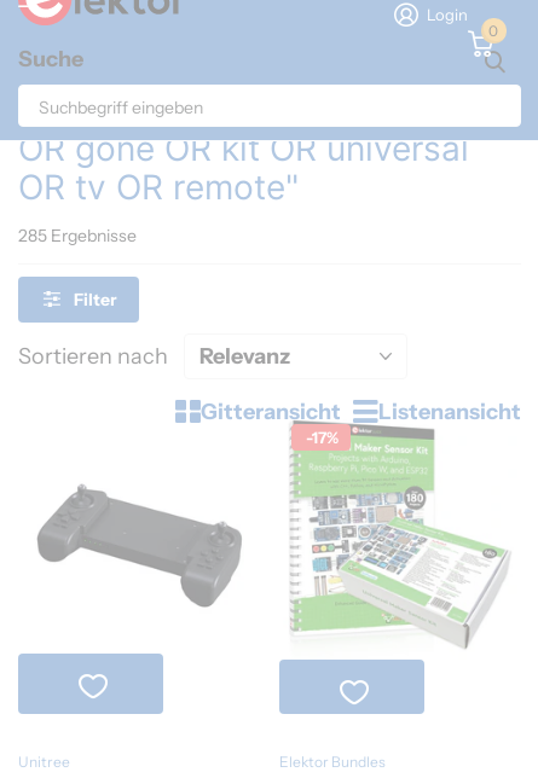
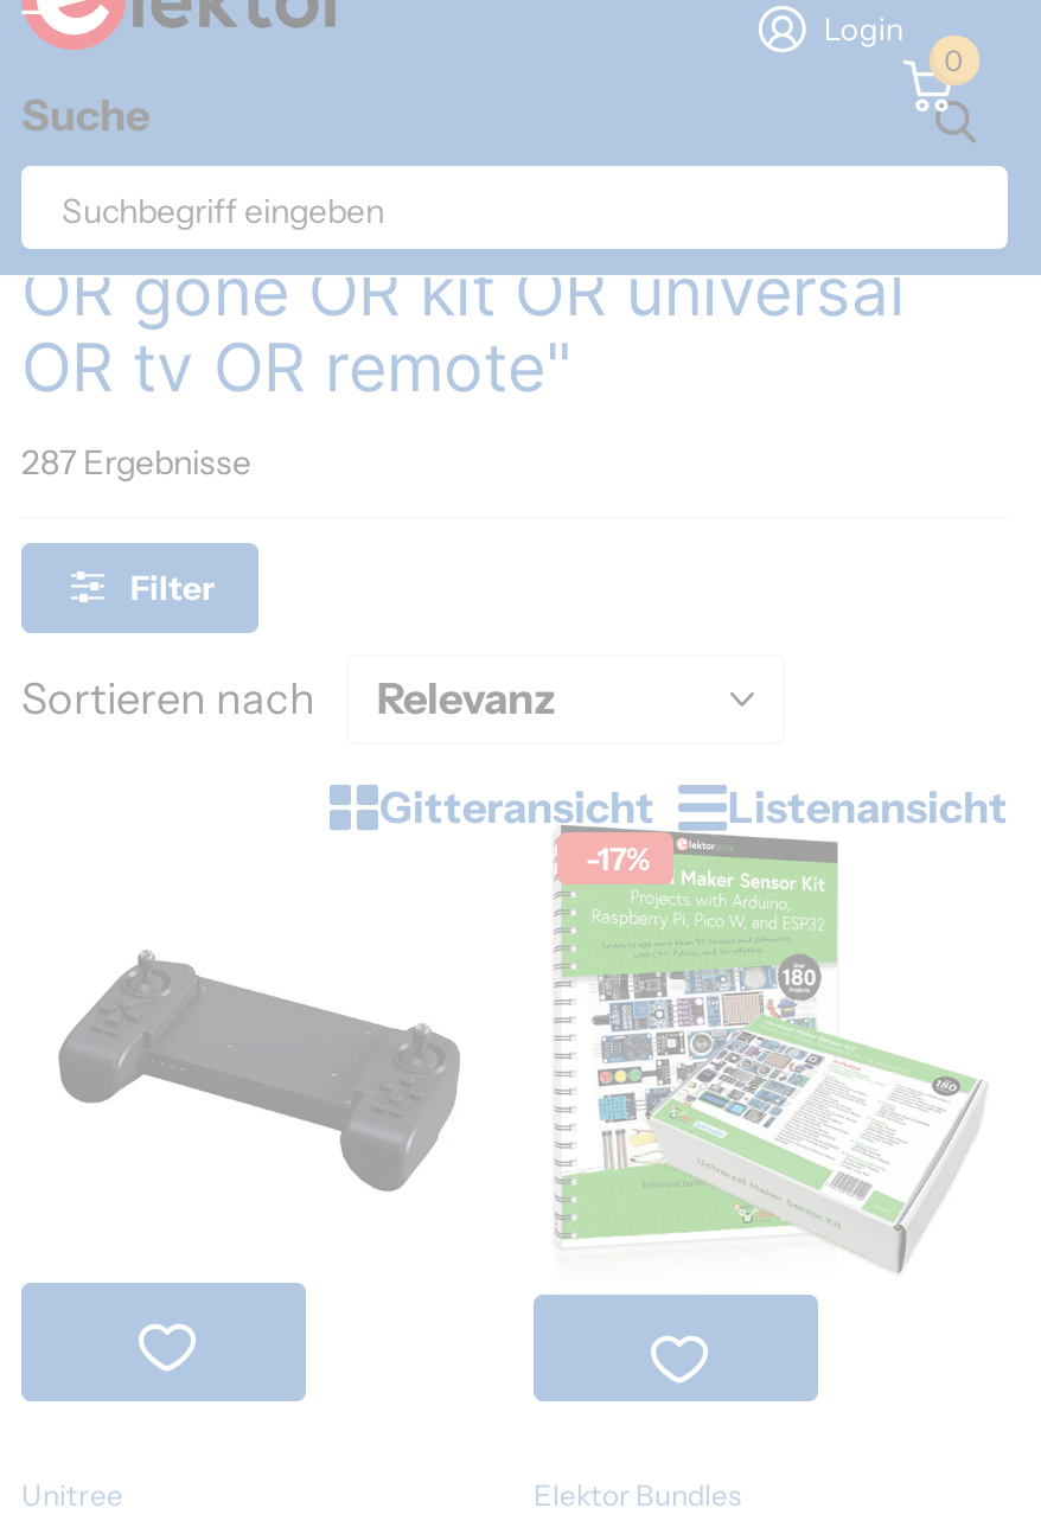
[18,225,137,246] 285 Ergebnisse -> [21,441,251,484] 287 Ergebnisse

